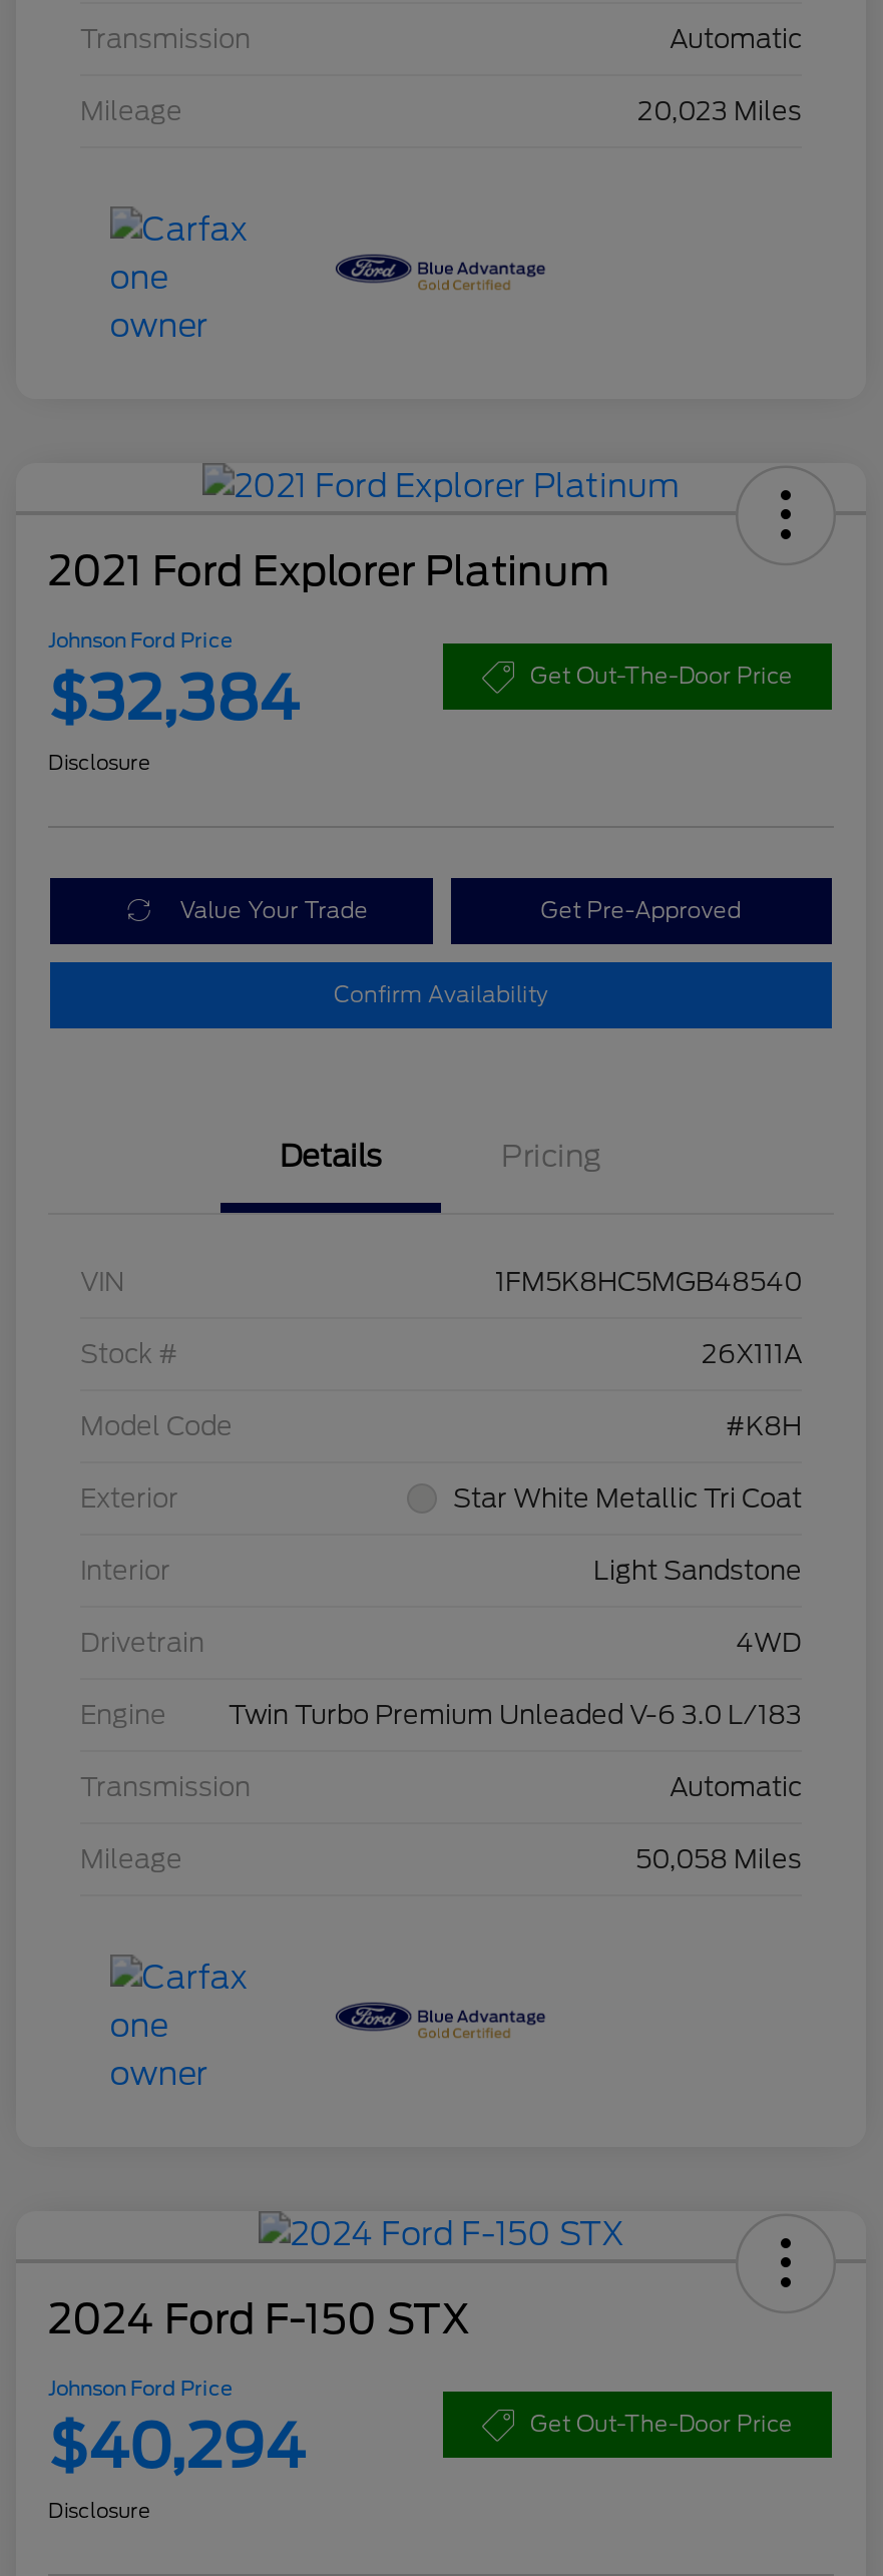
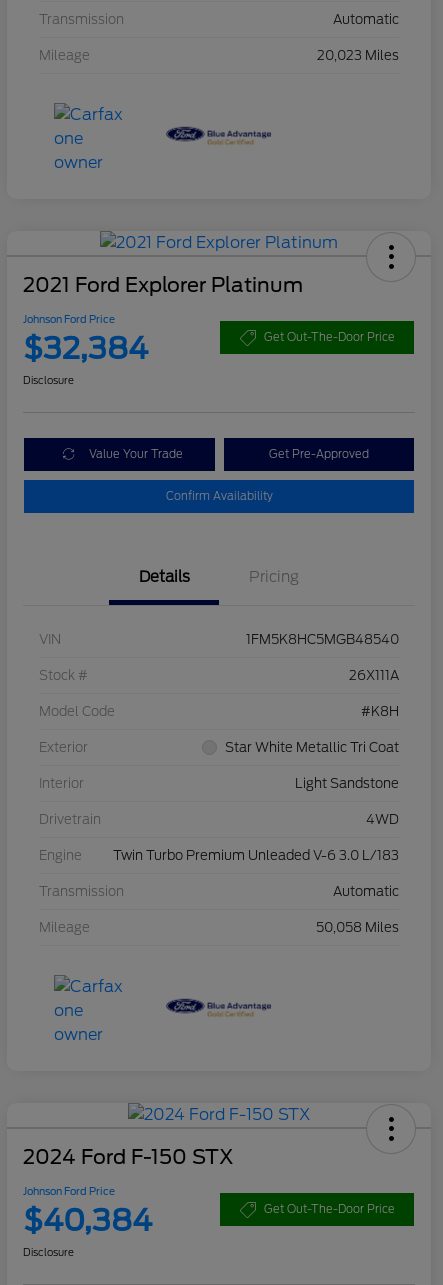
[48,2409,305,2481] $40,294 -> [23,1202,152,1238] $40,384

